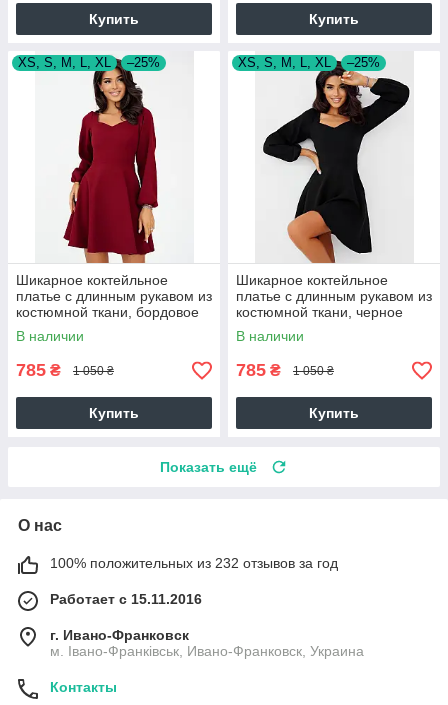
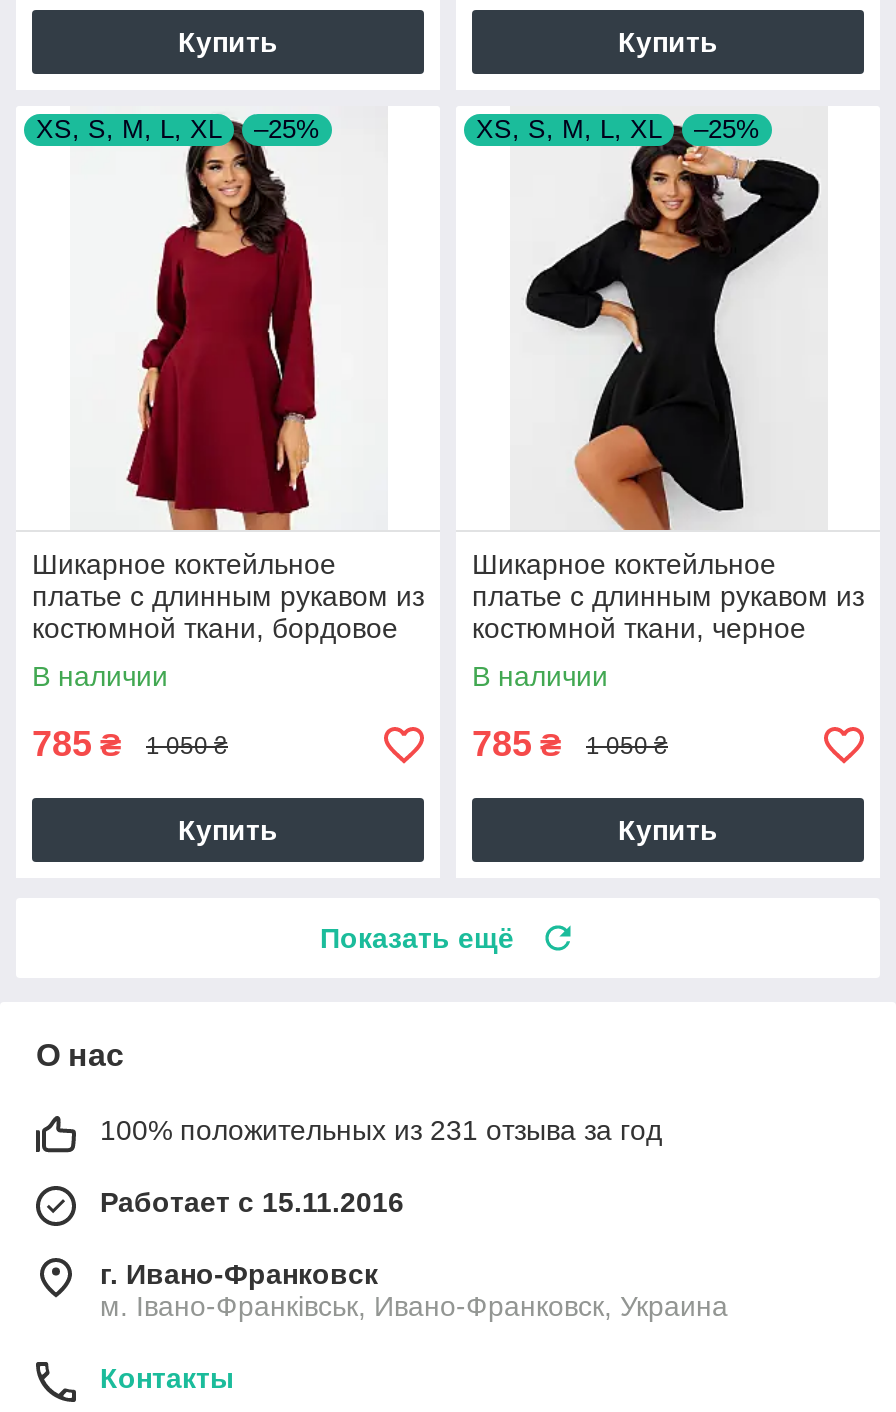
[50,555,338,571] 100% положительных из 232 отзывов за год -> [100,1114,662,1146] 100% положительных из 231 отзыва за год

